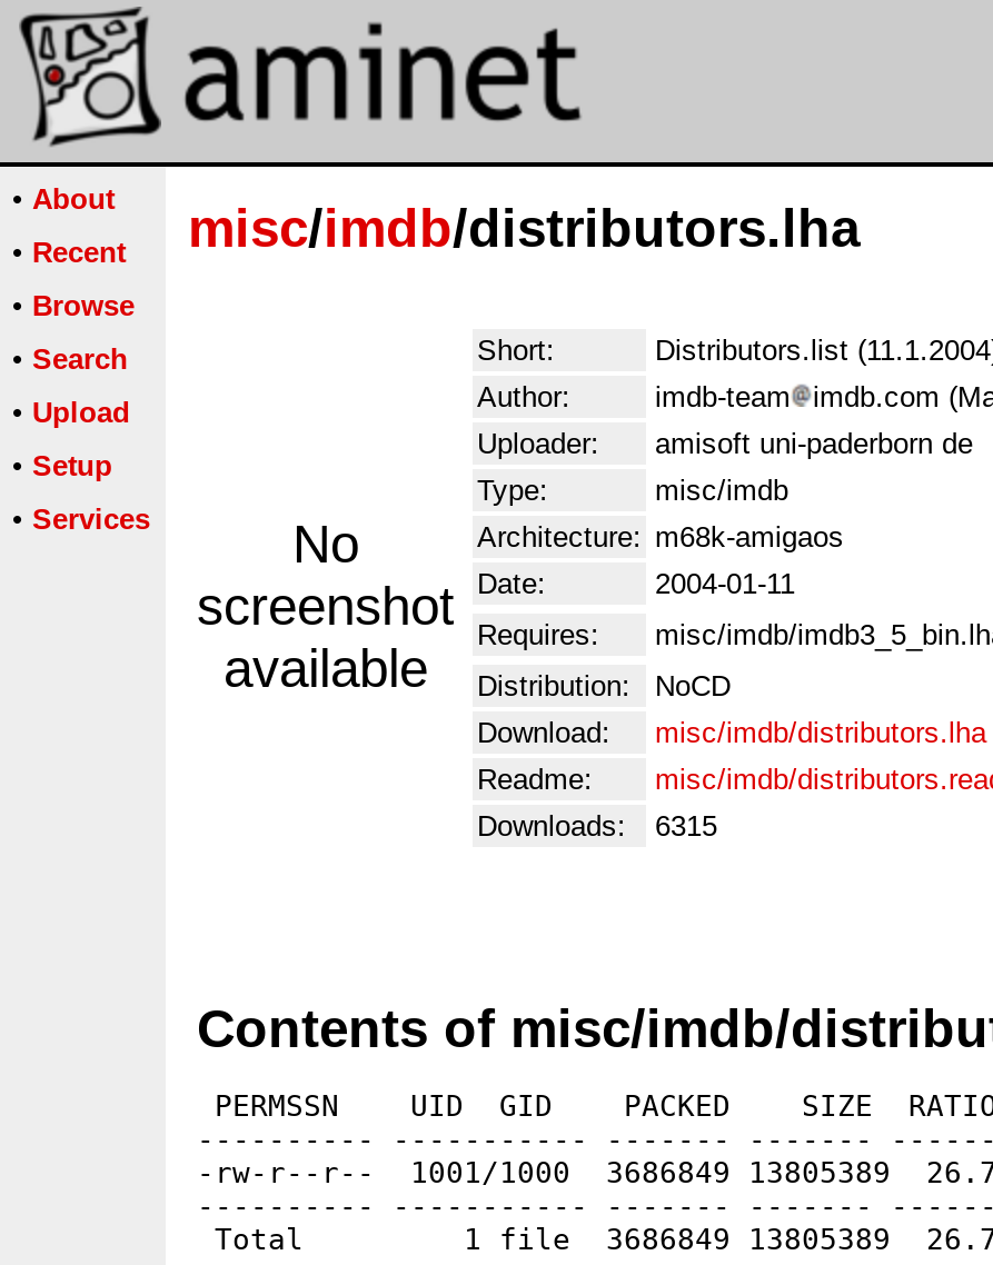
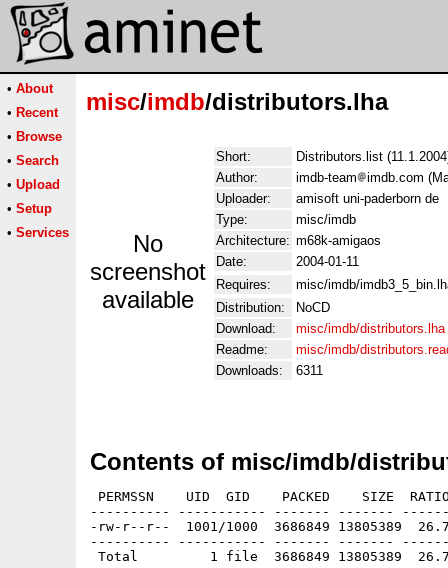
[477,809,717,843] Downloads: 6315 -> [216,363,323,378] Downloads: 6311

